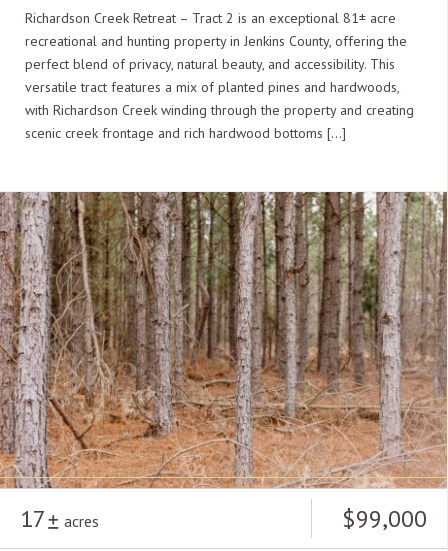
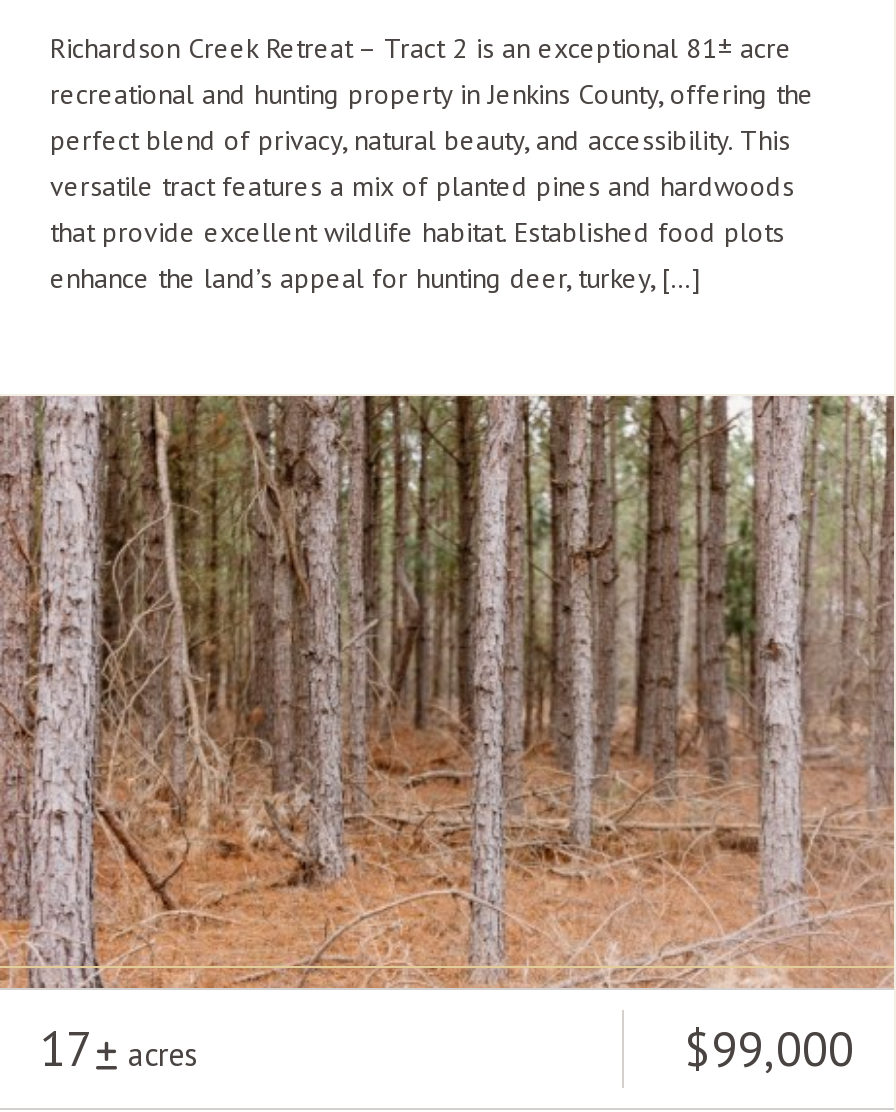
[25,78,414,142] versatile tract features a mix of planted pines and hardwoods, | with Richardson Creek winding through the property and creating | scenic creek frontage and rich hardwood bottoms […] -> [50,168,794,296] versatile tract features a mix of planted pines and hardwoods | that provide excellent wildlife habitat. Established food plots | enhance the land’s appeal for hunting deer, turkey, […]

